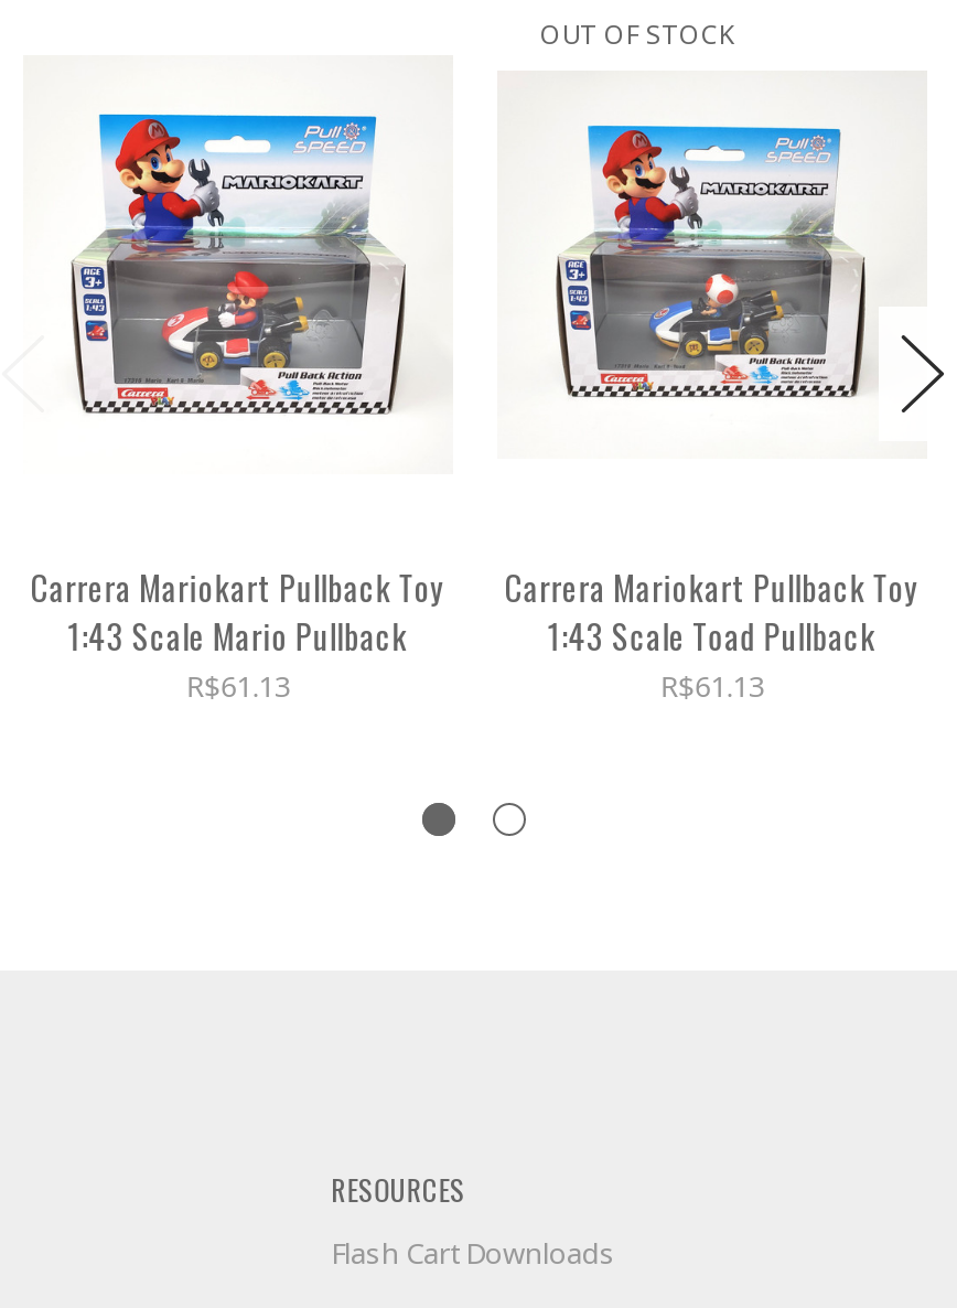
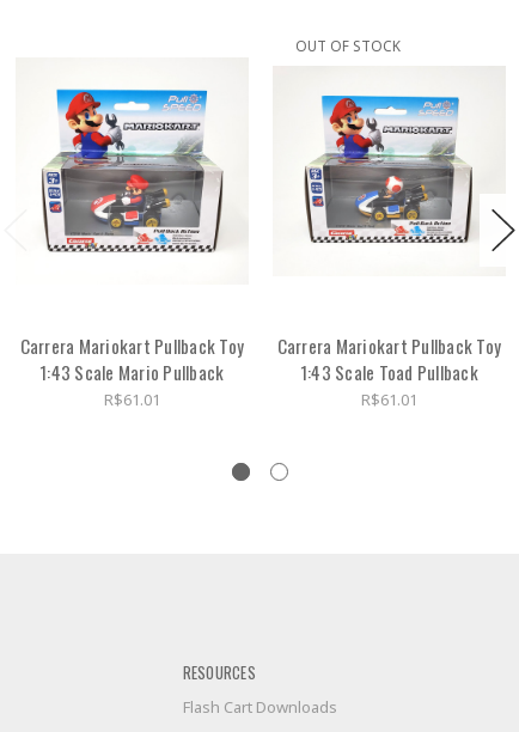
[186,666,290,706] R$61.13 -> [104,389,160,410] R$61.01
[660,666,764,706] R$61.13 -> [361,389,417,410] R$61.01

